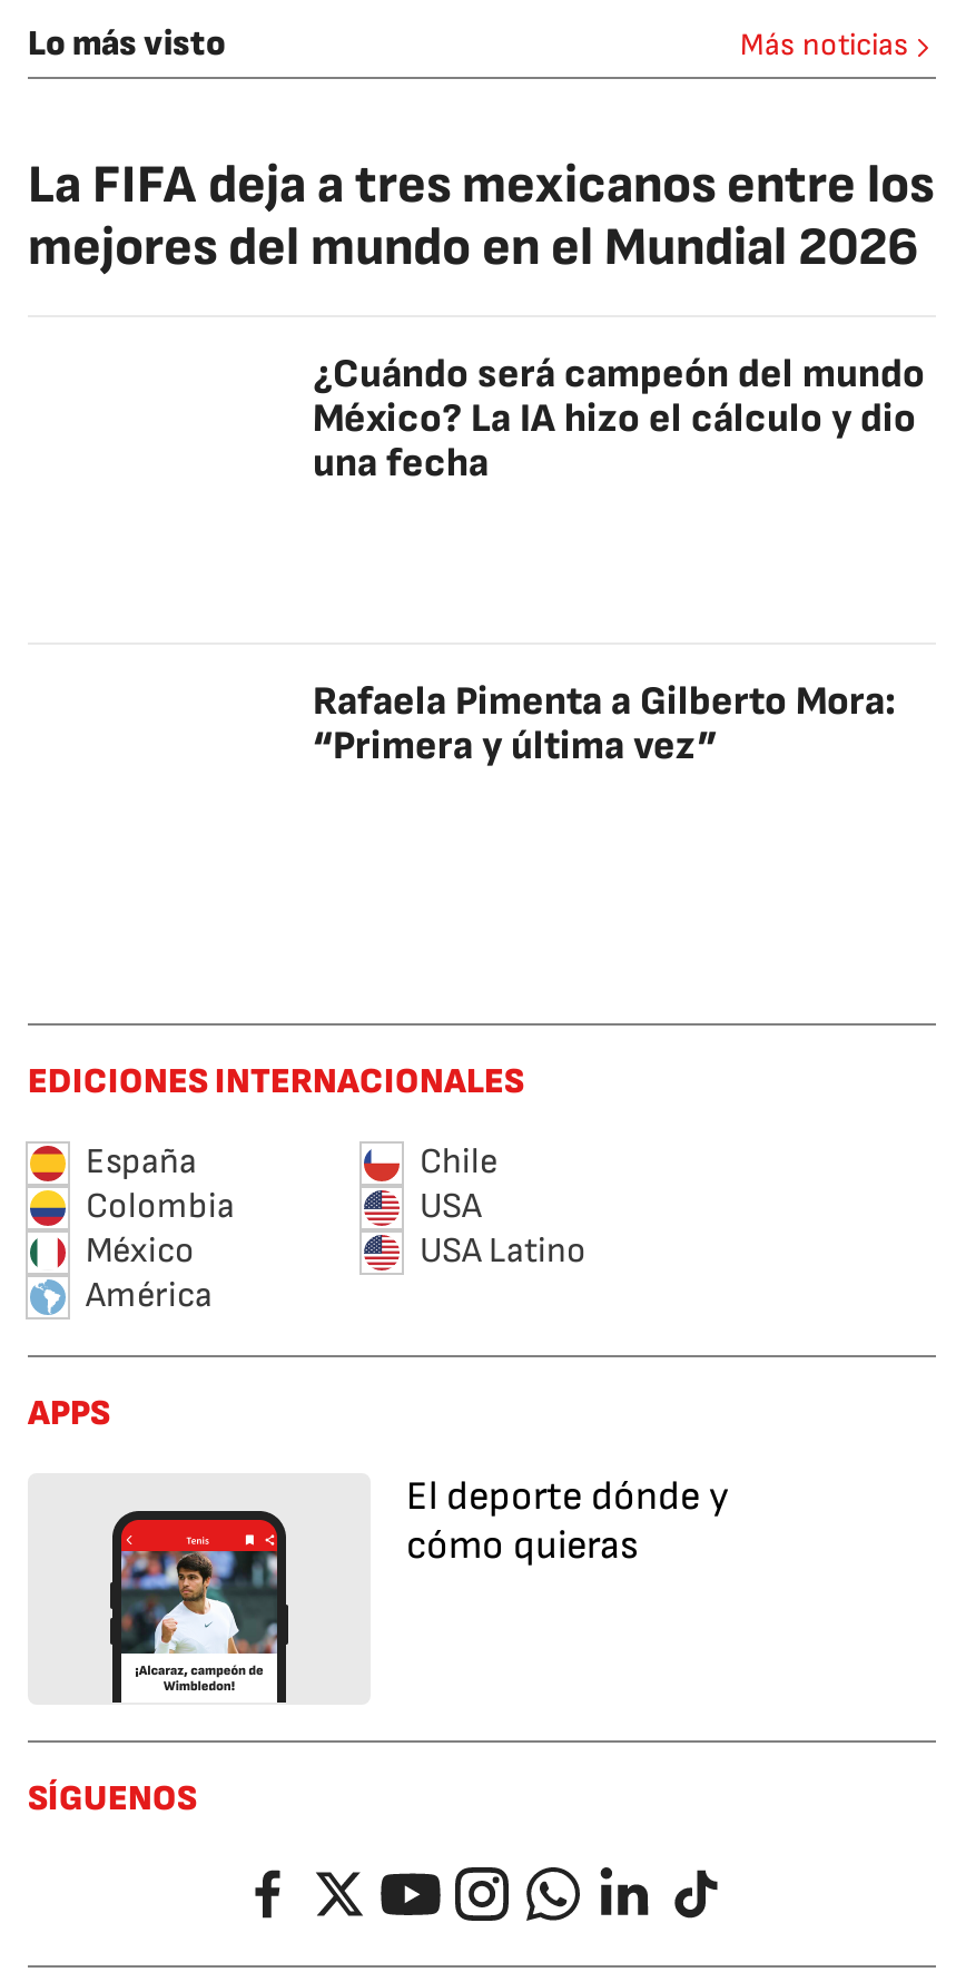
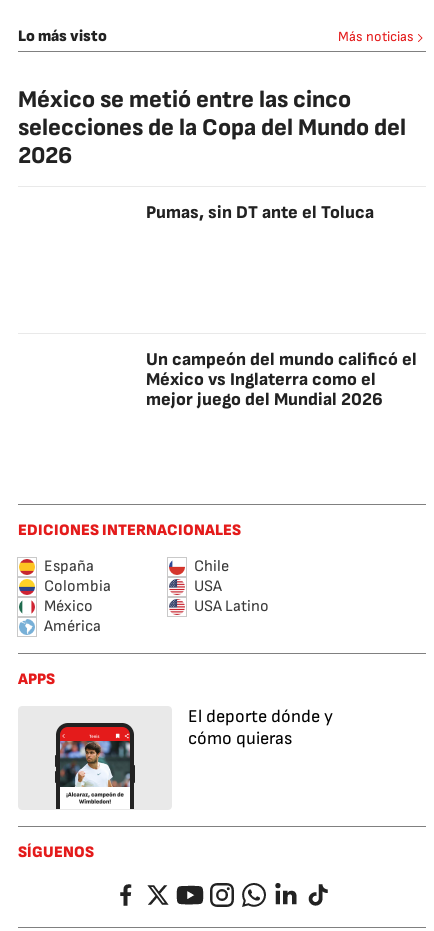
[28,153,934,279] La FIFA deja a tres mexicanos entre los | mejores del mundo en el Mundial 2026 -> [18,85,406,170] México se metió entre las cinco | selecciones de la Copa del Mundo del | 2026
[313,351,925,487] ¿Cuándo será campeón del mundo | México? La IA hizo el cálculo y dio | una fecha -> [146,202,374,223] Pumas, sin DT ante el Toluca
[313,678,896,769] Rafaela Pimenta a Gilberto Mora: | “Primera y última vez” -> [146,349,417,410] Un campeón del mundo calificó el | México vs Inglaterra como el | mejor juego del Mundial 2026

